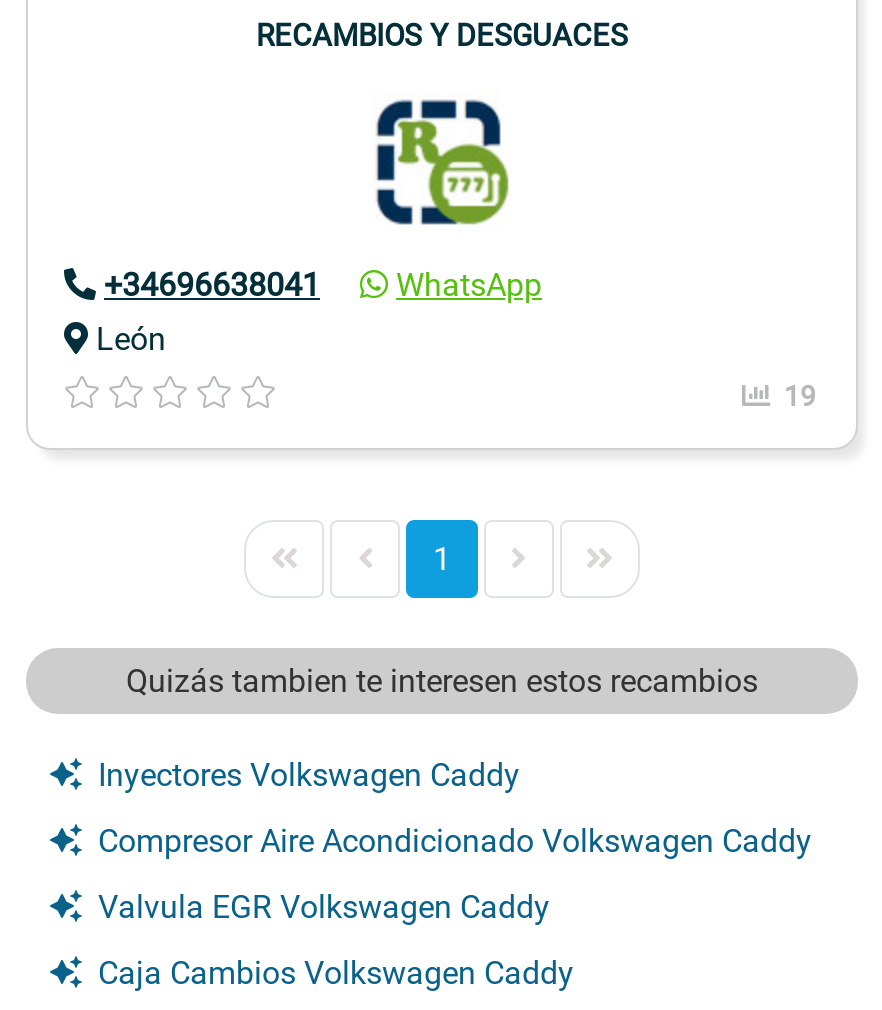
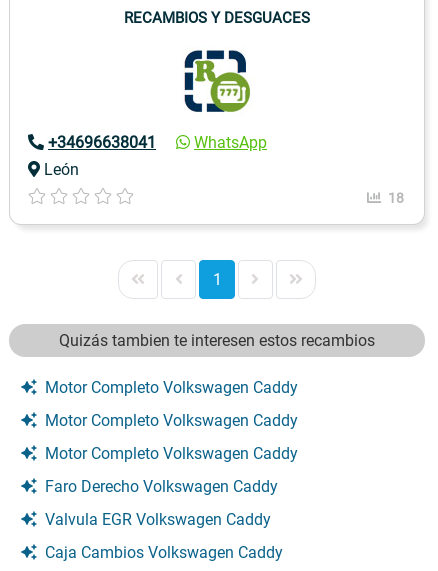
[784,380,816,412] 19 -> [388,190,404,206] 18
[98,756,812,860] Inyectores Volkswagen Caddy | Compresor Aire Acondicionado Volkswagen Caddy -> [45,378,298,496] Motor Completo Volkswagen Caddy | Motor Completo Volkswagen Caddy | Motor Completo Volkswagen Caddy | Faro Derecho Volkswagen Caddy

